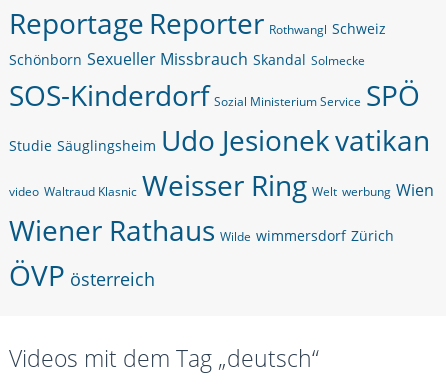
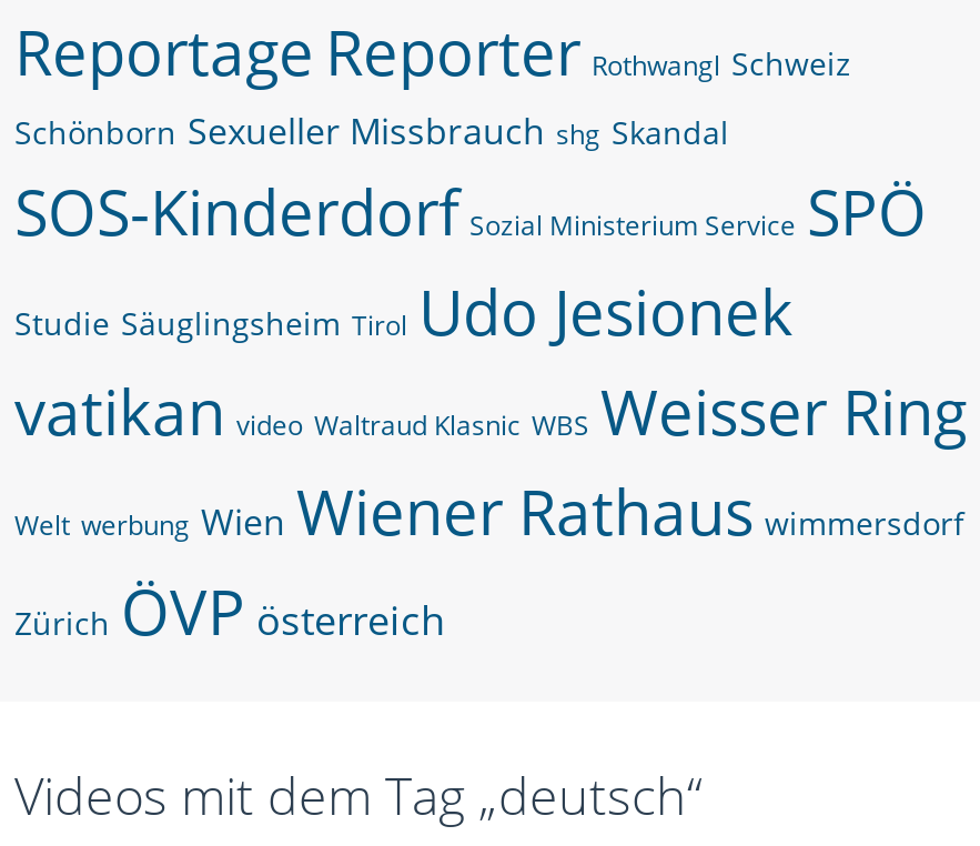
[9,48,365,70] Schönborn Sexueller Missbrauch Skandal Solmecke -> [14,107,729,155] Schönborn Sexueller Missbrauch shg Skandal
[9,121,434,294] Studie Säuglingsheim Udo Jesionek vatikan | video Waltraud Klasnic Weisser Ring Welt werbung Wien | Wiener Rathaus Wilde wimmersdorf Zürich | ÖVP österreich -> [14,269,967,653] Studie Säuglingsheim Tirol Udo Jesionek | vatikan video Waltraud Klasnic WBS Weisser Ring | Welt werbung Wien Wiener Rathaus wimmersdorf | Zürich ÖVP österreich

